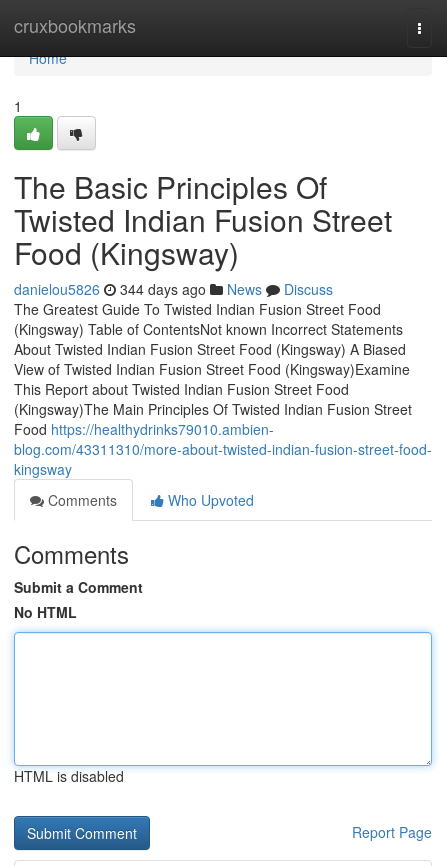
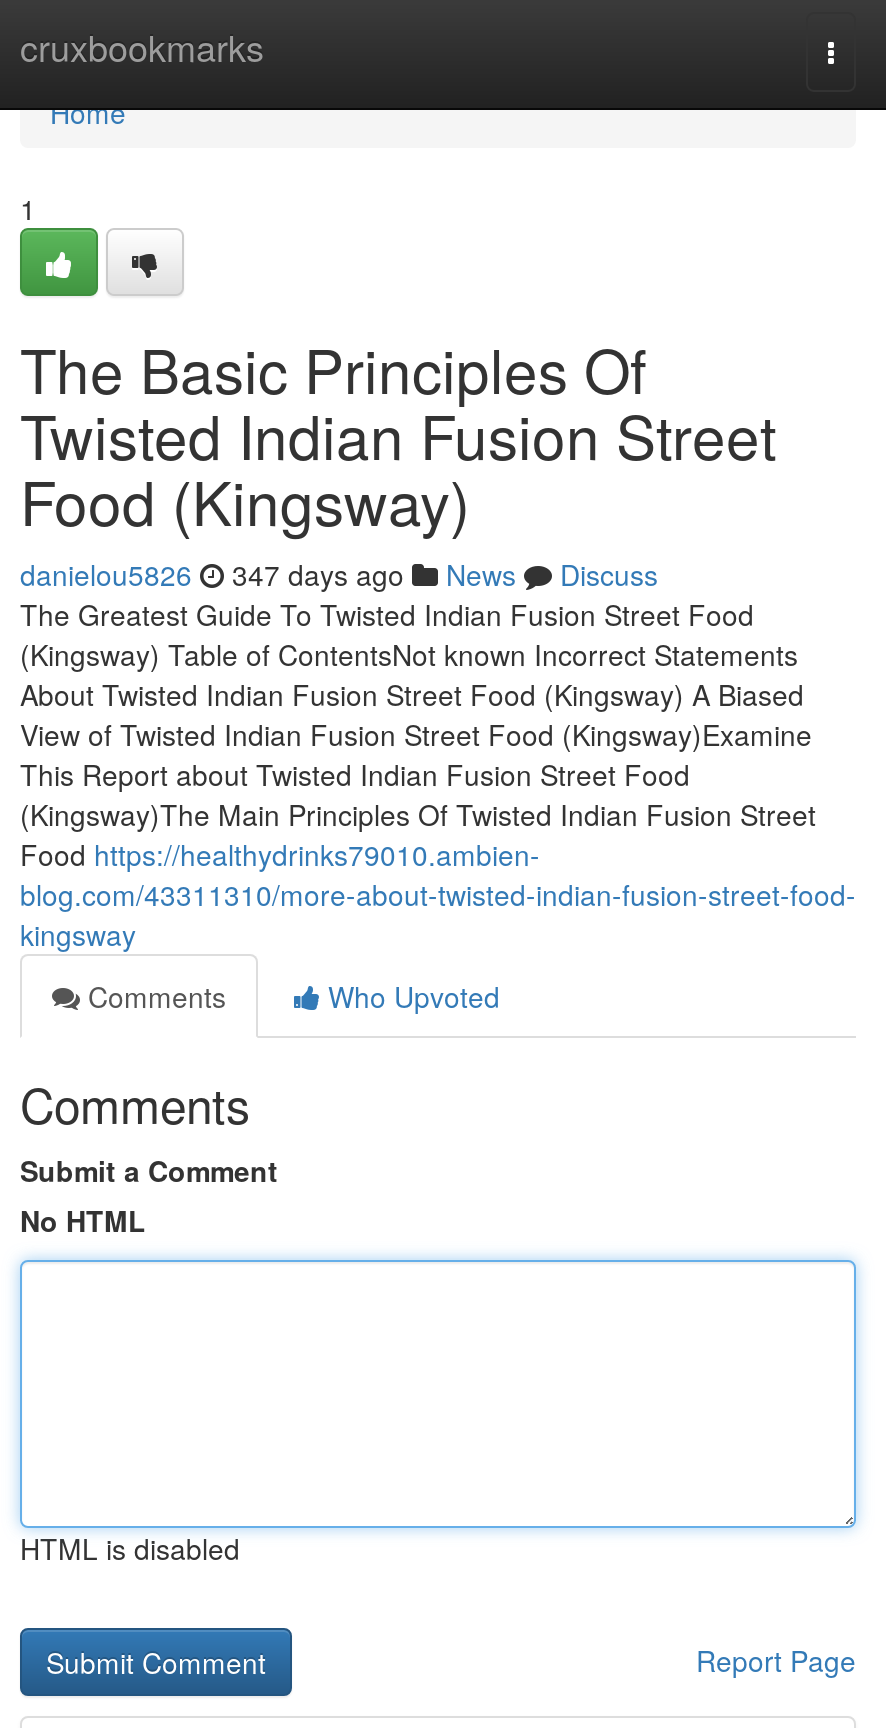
[14,279,333,299] danielou5826 344 days ago News Discuss -> [20,554,658,594] danielou5826 347 days ago News Discuss

